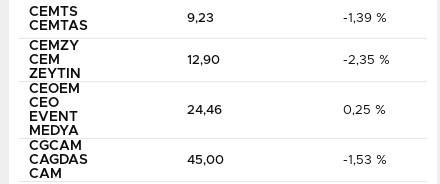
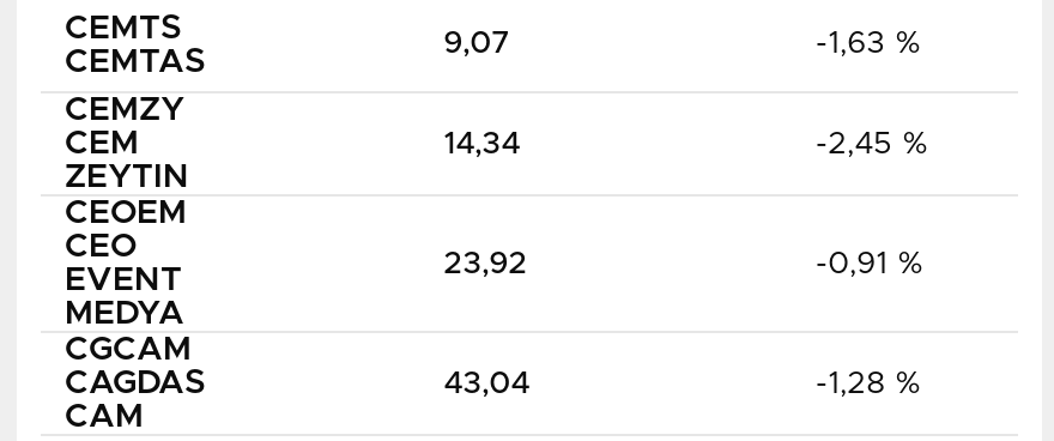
[187,12,214,25] 9,23 -> [443,29,508,60] 9,07
[343,12,387,25] -1,39 % -> [816,29,921,60] -1,63 %
[187,53,220,66] 12,90 -> [443,128,520,159] 14,34
[343,53,390,66] -2,35 % -> [816,128,928,159] -2,45 %
[187,103,222,116] 24,46 -> [443,248,527,279] 23,92
[343,103,386,116] 0,25 % -> [816,248,924,279] -0,91 %
[187,153,224,166] 45,00 -> [443,368,530,399] 43,04
[343,153,387,166] -1,53 % -> [816,368,921,399] -1,28 %

